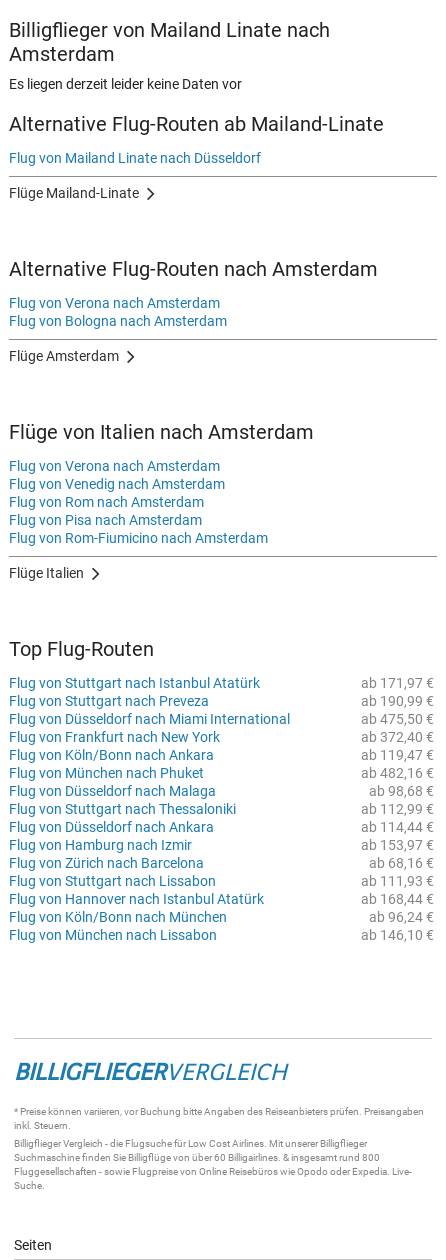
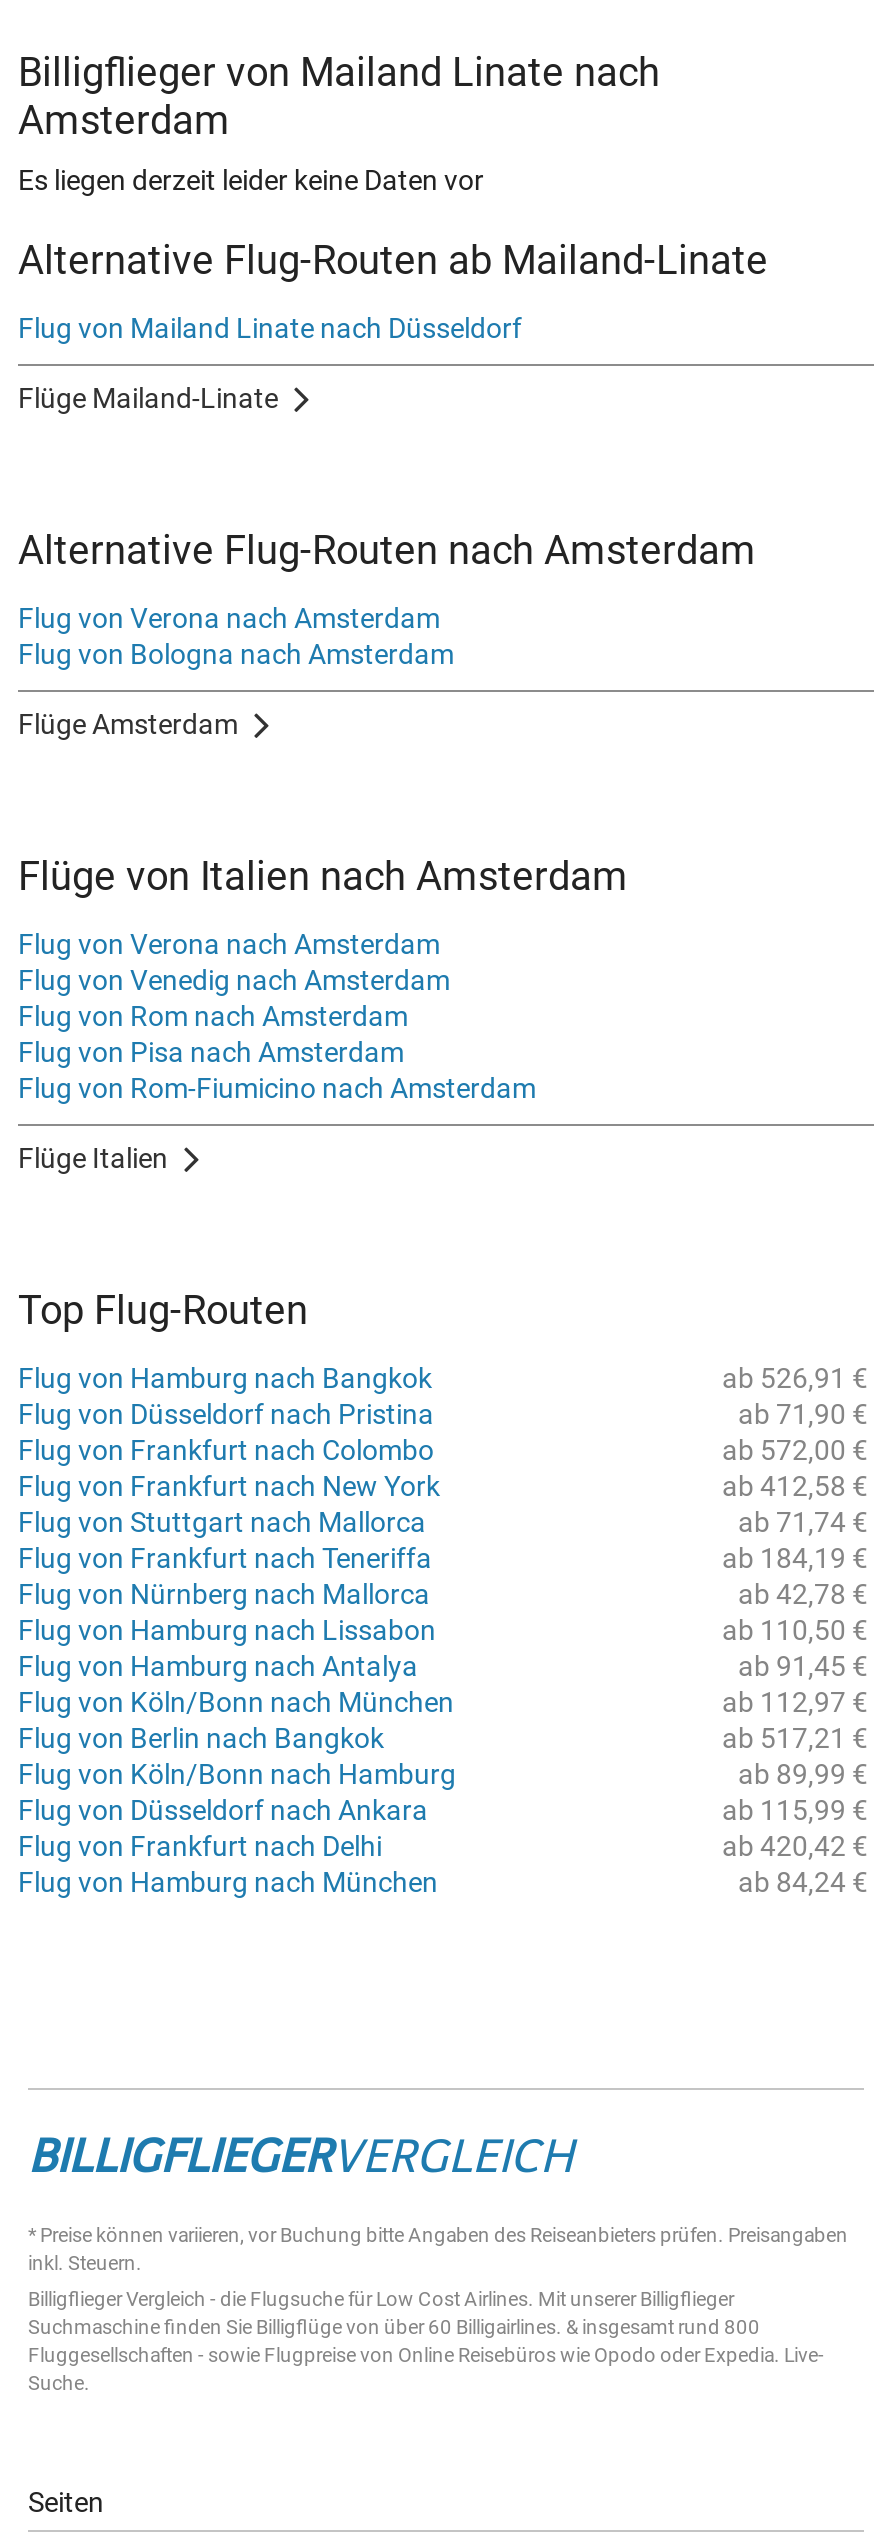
[9,675,434,745] ab 171,97 € | Flug von Stuttgart nach Istanbul Atatürk | ab 190,99 € | Flug von Stuttgart nach Preveza | ab 475,50 € | Flug von Düsseldorf nach Miami International | ab 372,40 € -> [18,1362,868,1502] ab 526,91 € | Flug von Hamburg nach Bangkok | ab 71,90 € | Flug von Düsseldorf nach Pristina | ab 572,00 € | Flug von Frankfurt nach Colombo | ab 412,58 €
[9,747,434,835] ab 119,47 € | Flug von Köln/Bonn nach Ankara | ab 482,16 € | Flug von München nach Phuket | ab 98,68 € | Flug von Düsseldorf nach Malaga | ab 112,99 € | Flug von Stuttgart nach Thessaloniki | ab 114,44 € -> [18,1506,868,1826] ab 71,74 € | Flug von Stuttgart nach Mallorca | ab 184,19 € | Flug von Frankfurt nach Teneriffa | ab 42,78 € | Flug von Nürnberg nach Mallorca | ab 110,50 € | Flug von Hamburg nach Lissabon | ab 91,45 € | Flug von Hamburg nach Antalya | ab 112,97 € | ab 517,21 € | Flug von Berlin nach Bangkok | ab 89,99 € | Flug von Köln/Bonn nach Hamburg | ab 115,99 €
moved [9,819,214,835] -> [18,1794,428,1826]: Flug von Düsseldorf nach Ankara
[9,837,434,943] ab 153,97 € | Flug von Hamburg nach Izmir | ab 68,16 € | Flug von Zürich nach Barcelona | ab 111,93 € | Flug von Stuttgart nach Lissabon | ab 168,44 € | Flug von Hannover nach Istanbul Atatürk | ab 96,24 € | ab 146,10 € | Flug von München nach Lissabon -> [18,1830,868,1898] ab 420,42 € | Flug von Frankfurt nach Delhi | ab 84,24 € | Flug von Hamburg nach München
moved [9,909,227,925] -> [18,1686,454,1718]: Flug von Köln/Bonn nach München

